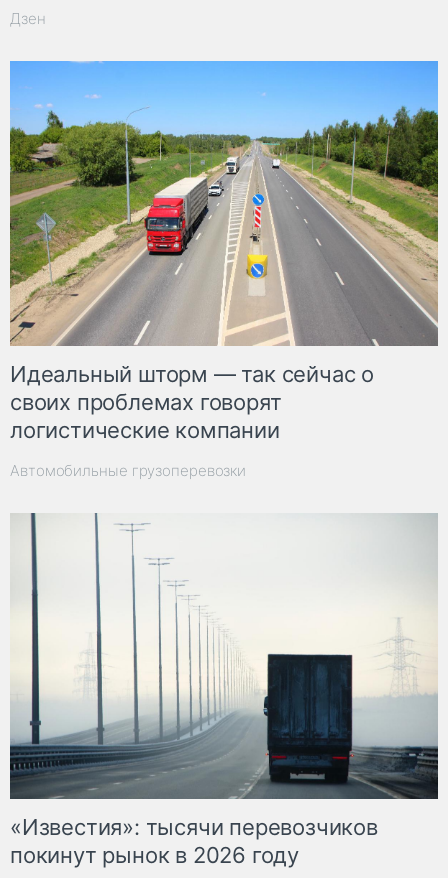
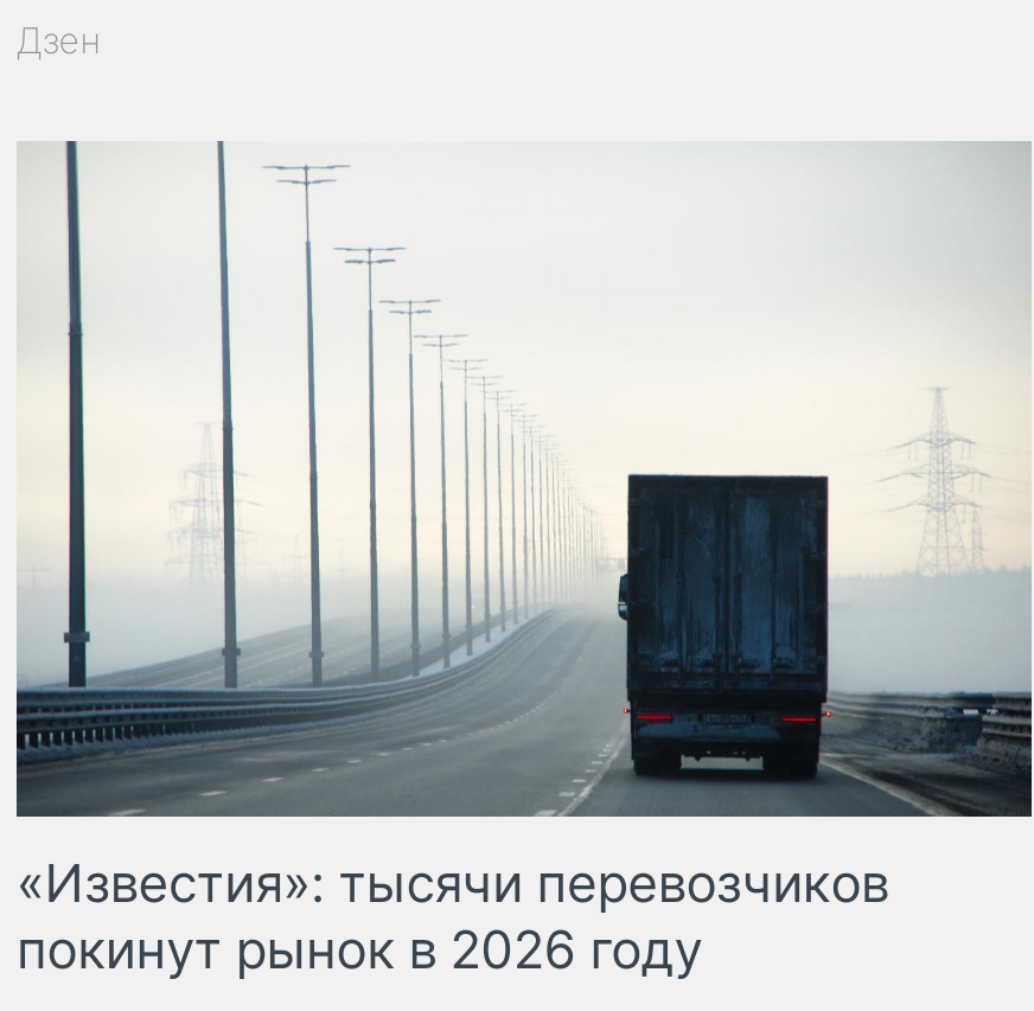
[9,60,439,480] [image] | Идеальный шторм — так сейчас о | своих проблемах говорят | логистические компании | Автомобильные грузоперевозки -> none

